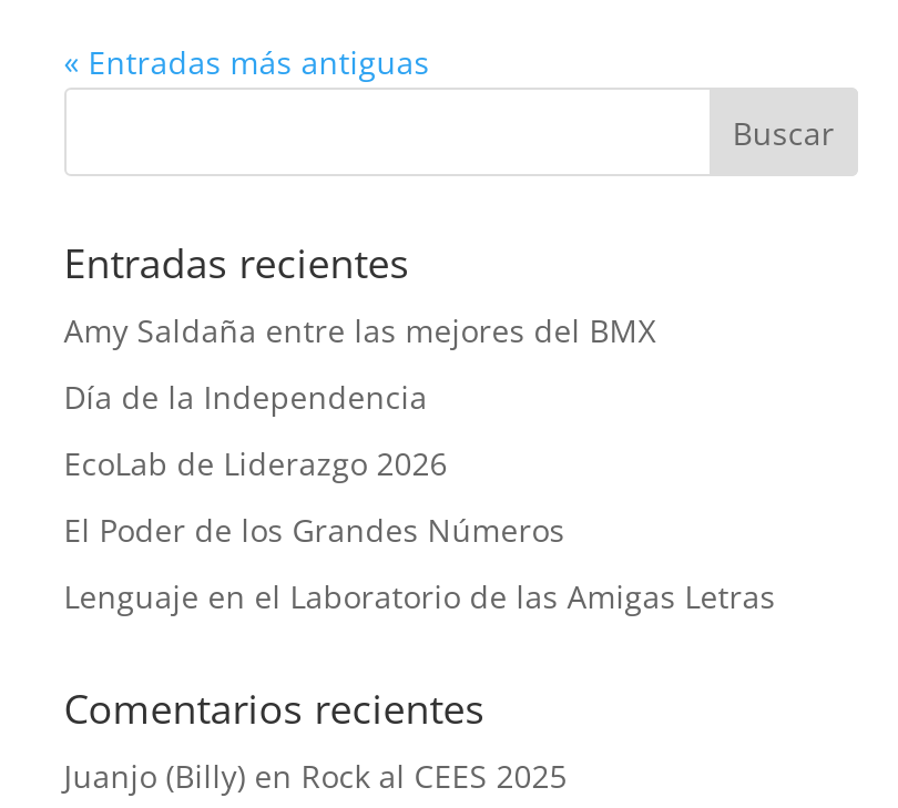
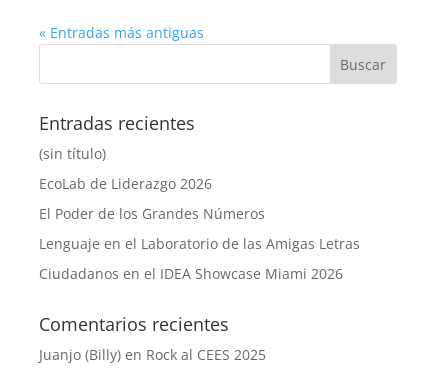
[64,310,656,419] Amy Saldaña entre las mejores del BMX | Día de la Independencia -> [39,144,106,163] (sin título)
moved [64,443,776,618] -> [39,174,360,253]: EcoLab de Liderazgo 2026 | El Poder de los Grandes Números | Lenguaje en el Laboratorio de las Amigas Letras
none -> [39,264,343,283] Ciudadanos en el IDEA Showcase Miami 2026

